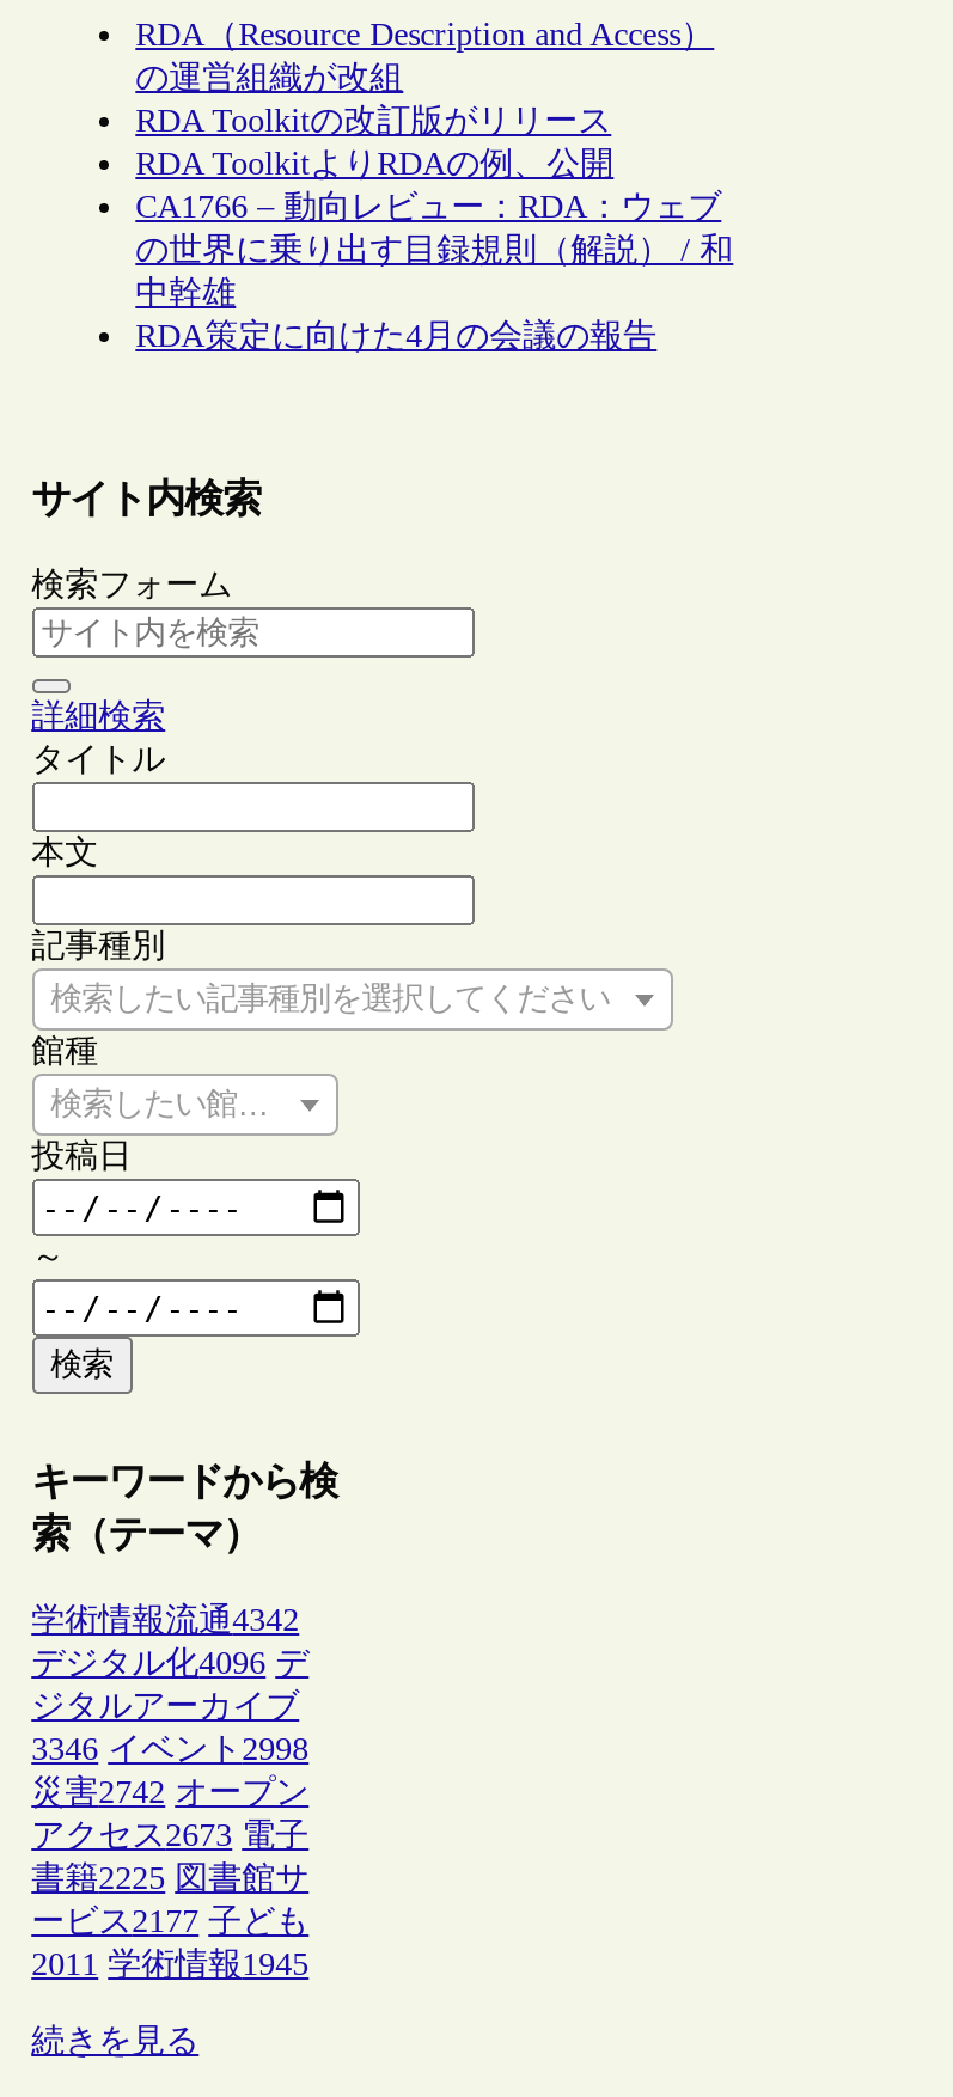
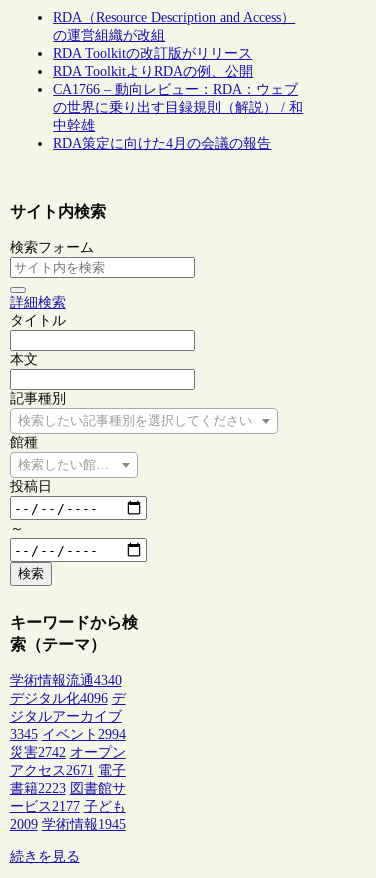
[31,1602,299,1638] 学術情報流通4342 -> [10,673,122,688] 学術情報流通4340
[31,1731,309,1767] 3346 イベント2998 -> [10,727,126,742] 3345 イベント2994
[31,1817,309,1853] アクセス2673 電子 -> [10,763,126,778] アクセス2671 電子
[31,1860,309,1896] 書籍2225 図書館サ -> [10,781,126,796] 書籍2223 図書館サ
[31,1946,309,1982] 2011 学術情報1945 -> [10,817,126,832] 2009 学術情報1945

